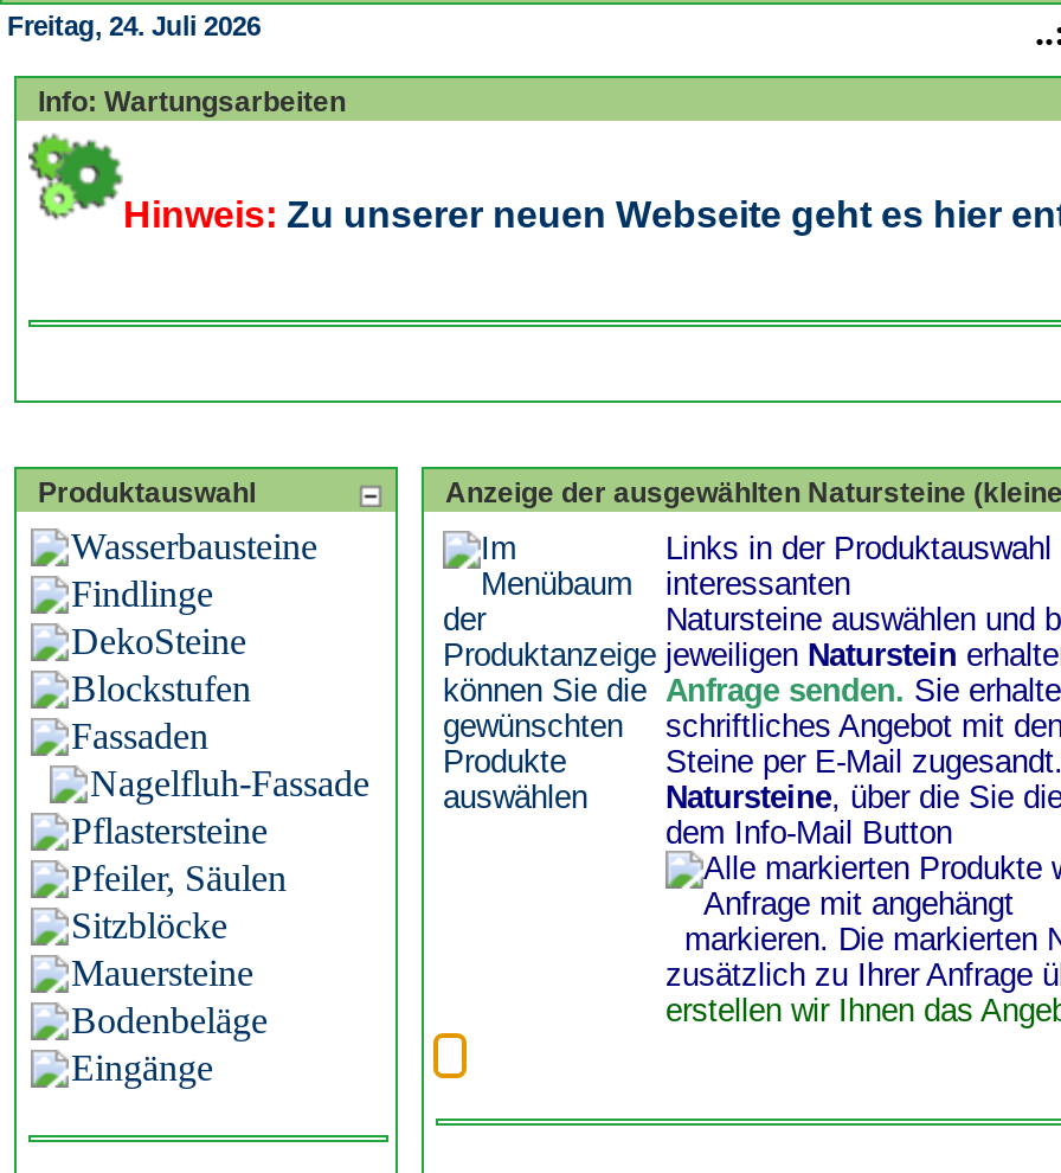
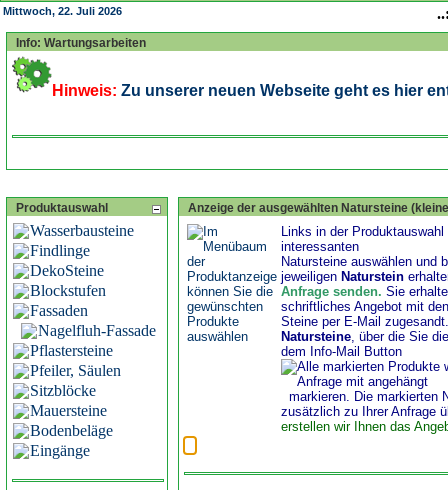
[7,12,261,40] Freitag, 24. Juli 2026 -> [3,5,122,17] Mittwoch, 22. Juli 2026

